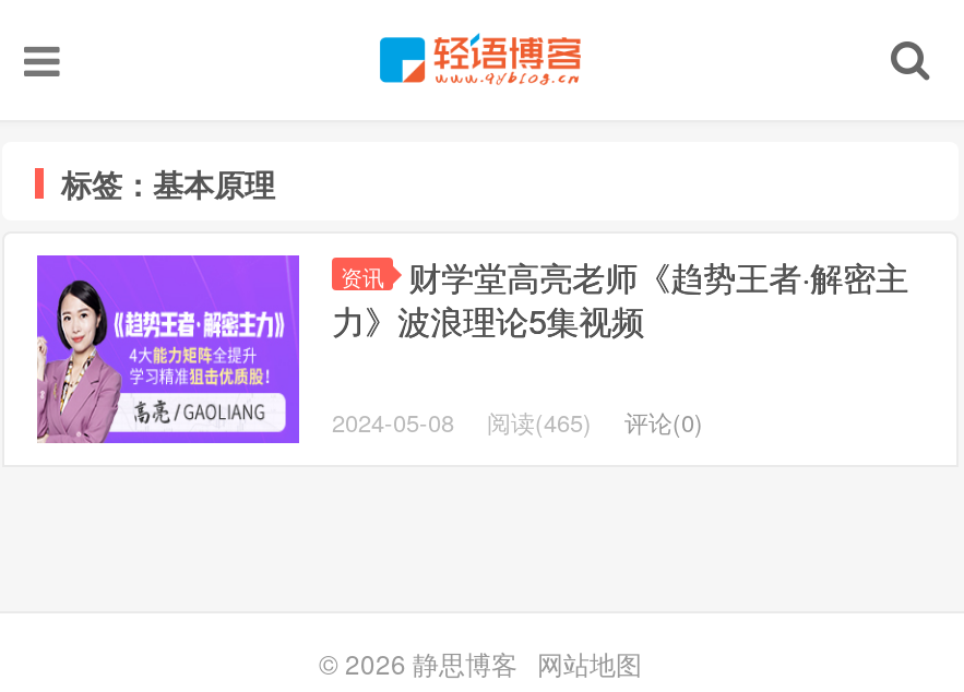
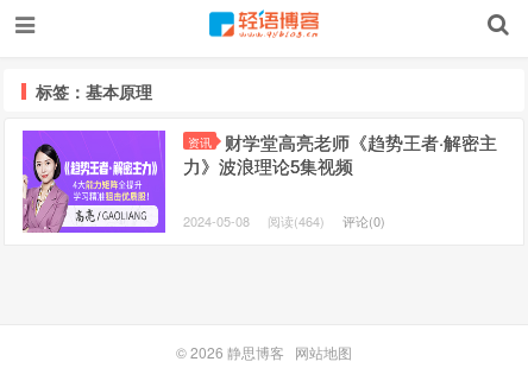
[332,404,703,439] 2024-05-08 阅读(465) 评论(0) -> [183,211,385,230] 2024-05-08 阅读(464) 评论(0)

